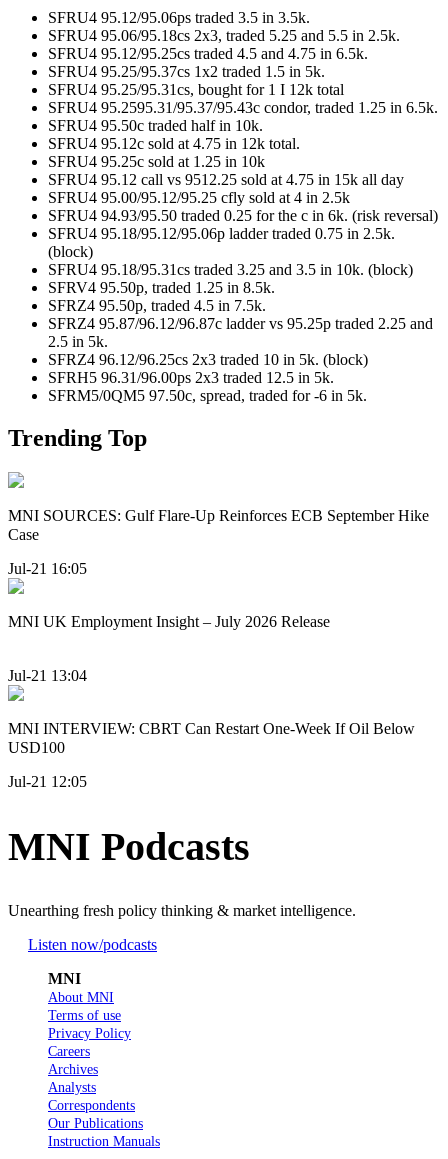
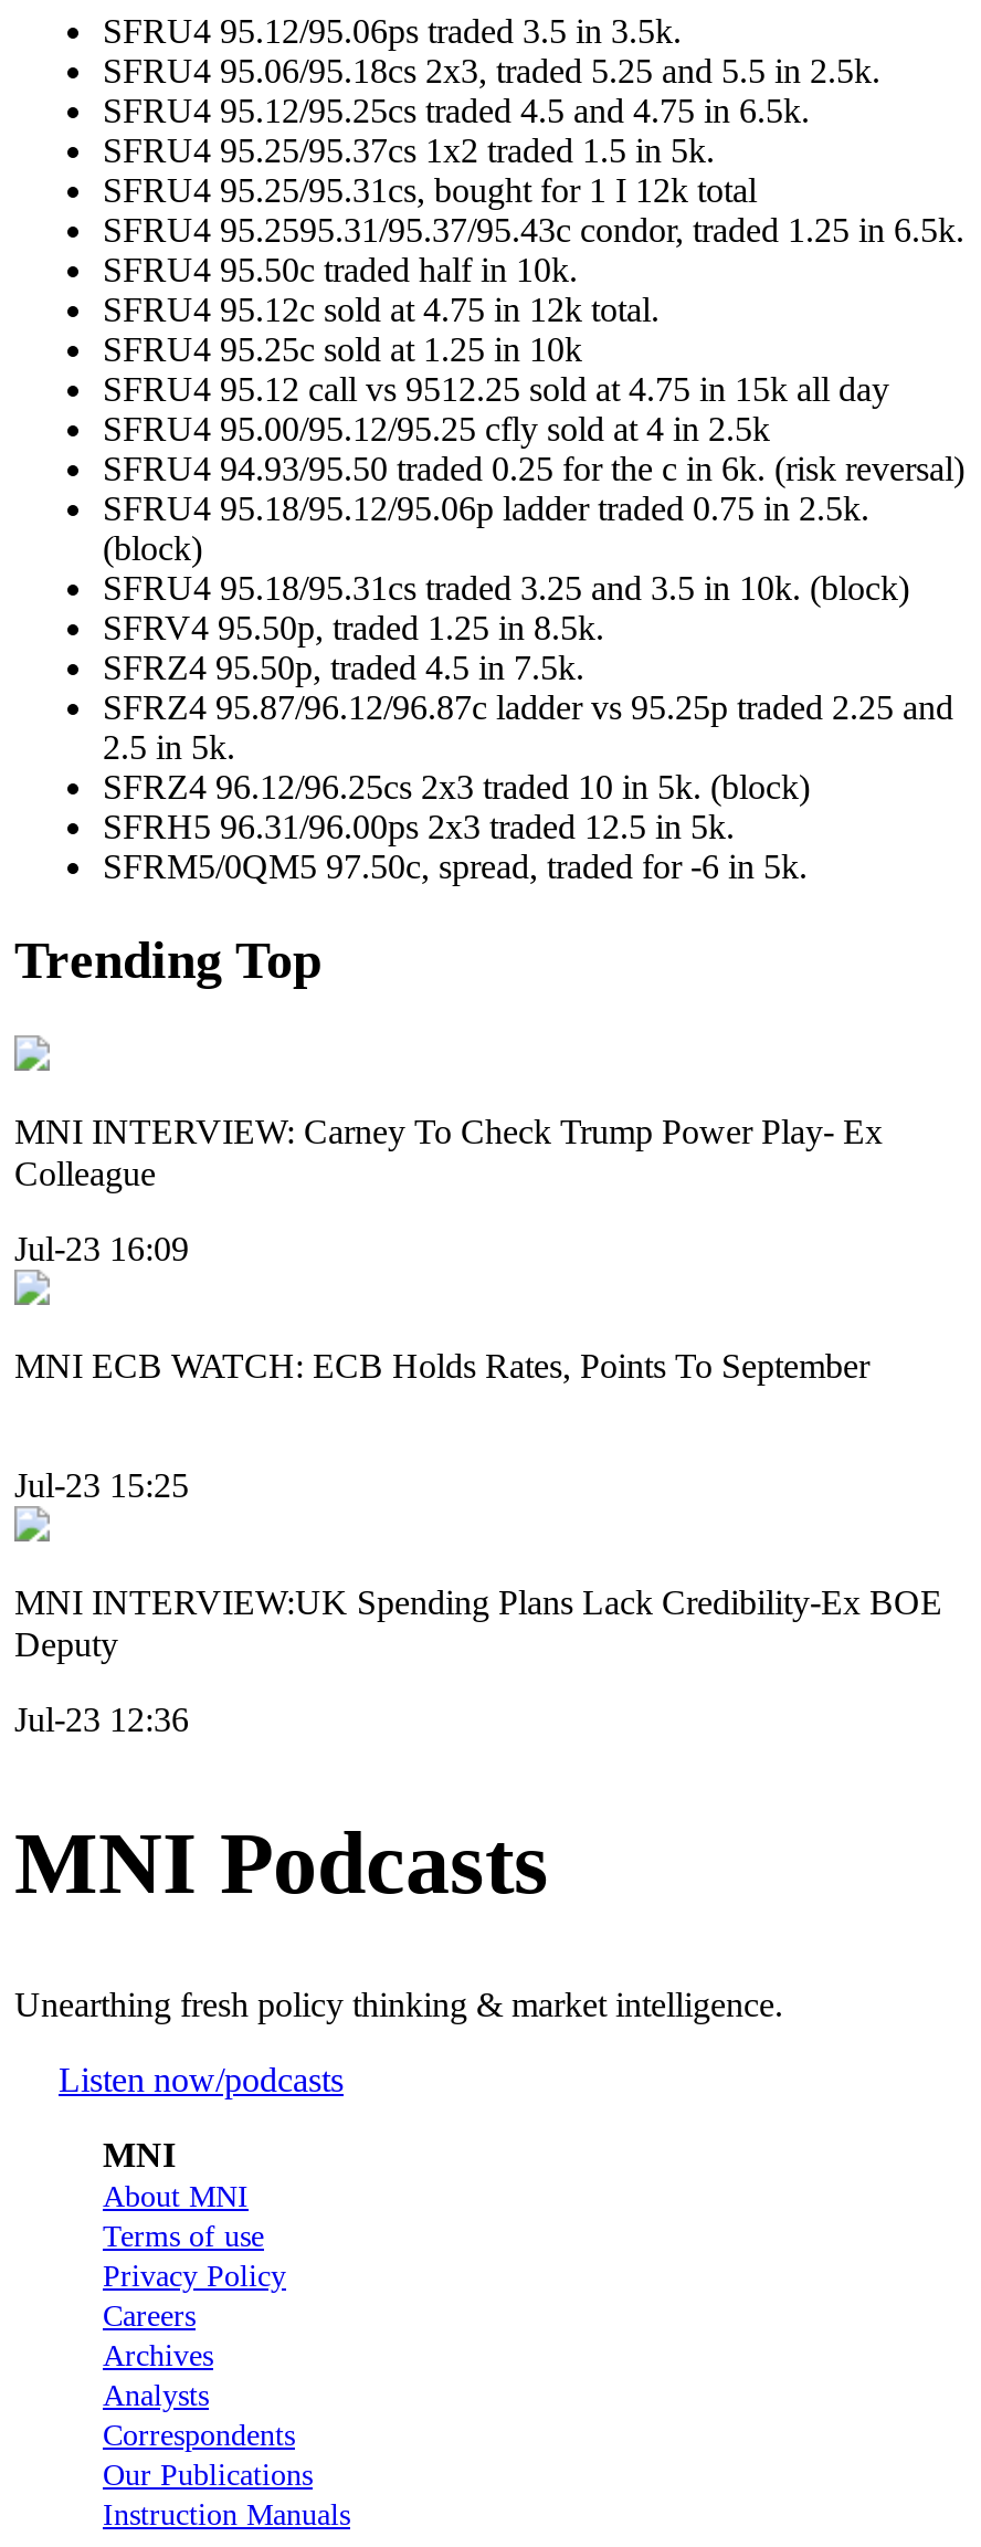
[8,507,429,543] MNI SOURCES: Gulf Flare-Up Reinforces ECB September Hike | Case -> [14,1112,883,1192] MNI INTERVIEW: Carney To Check Trump Power Play- Ex | Colleague
[8,560,87,577] Jul-21 16:05 -> [14,1230,189,1268] Jul-23 16:09
[8,613,330,630] MNI UK Employment Insight – July 2026 Release -> [14,1347,869,1385] MNI ECB WATCH: ECB Holds Rates, Points To September
[8,667,87,684] Jul-21 13:04 -> [14,1465,189,1503] Jul-23 15:25
[8,720,415,756] MNI INTERVIEW: CBRT Can Restart One-Week If Oil Below | USD100 -> [14,1583,942,1662] MNI INTERVIEW:UK Spending Plans Lack Credibility-Ex BOE | Deputy
[8,773,87,790] Jul-21 12:05 -> [14,1701,189,1738] Jul-23 12:36

